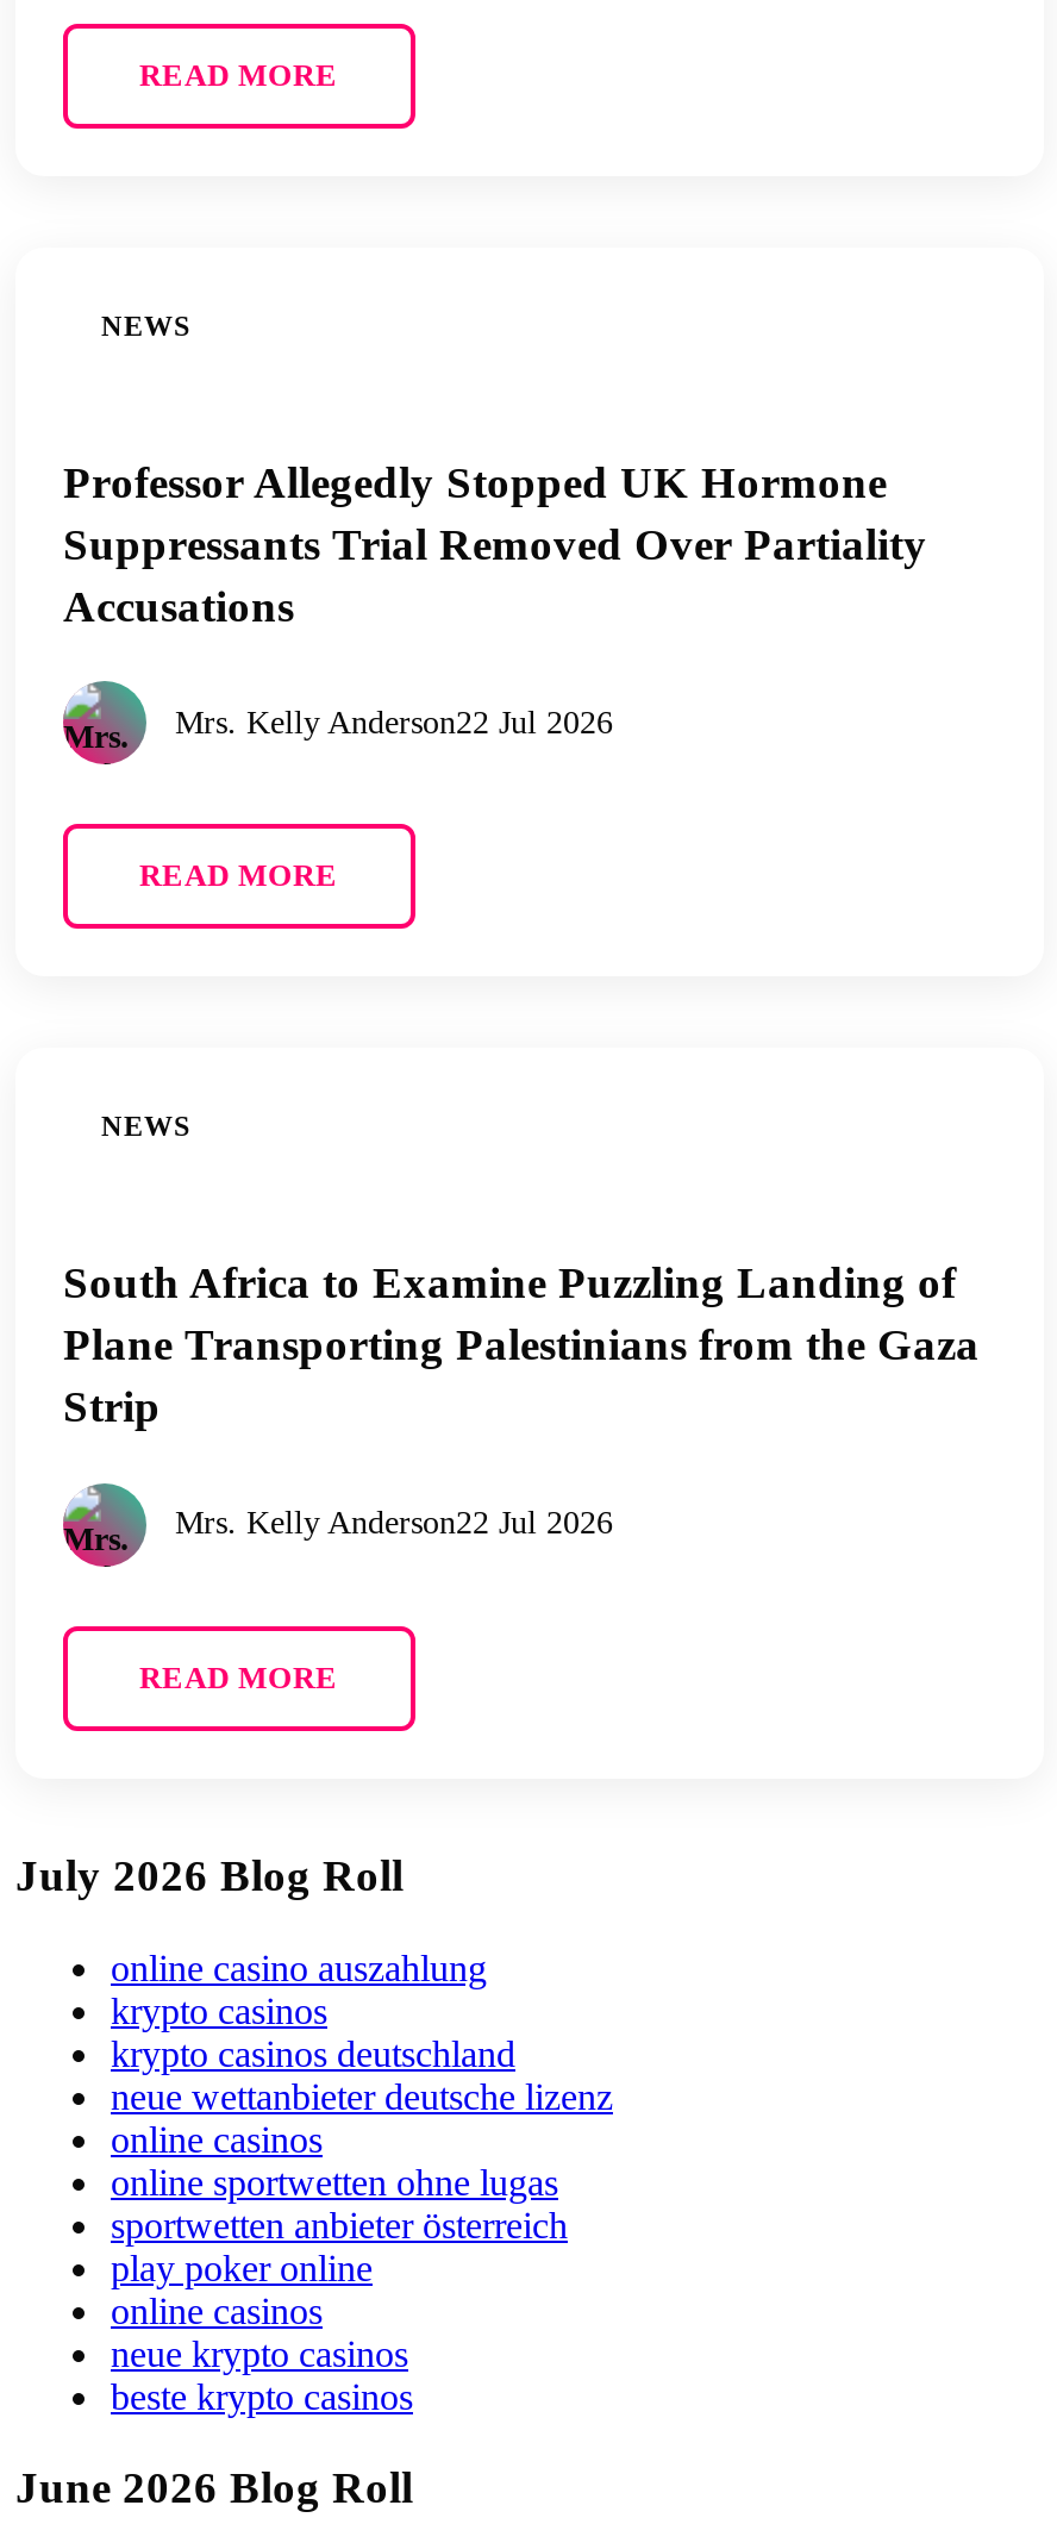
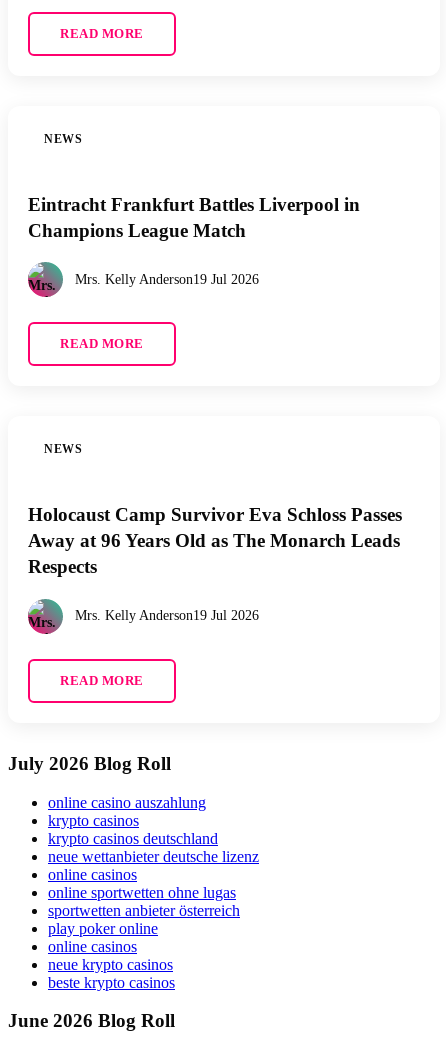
[63,457,927,631] Professor Allegedly Stopped UK Hormone | Suppressants Trial Removed Over Partiality | Accusations -> [28,194,360,241] Eintracht Frankfurt Battles Liverpool in | Champions League Match
[175,705,613,741] Mrs. Kelly Anderson22 Jul 2026 -> [75,272,259,287] Mrs. Kelly Anderson19 Jul 2026
[63,1258,980,1432] South Africa to Examine Puzzling Landing of | Plane Transporting Palestinians from the Gaza | Strip -> [28,504,402,577] Holocaust Camp Survivor Eva Schloss Passes | Away at 96 Years Old as The Monarch Leads | Respects
[175,1506,613,1542] Mrs. Kelly Anderson22 Jul 2026 -> [75,608,259,623] Mrs. Kelly Anderson19 Jul 2026

